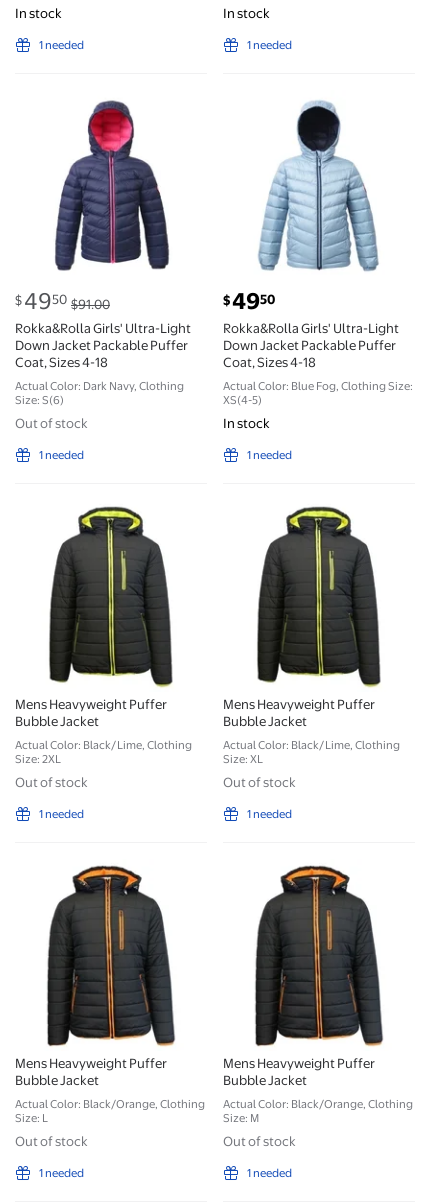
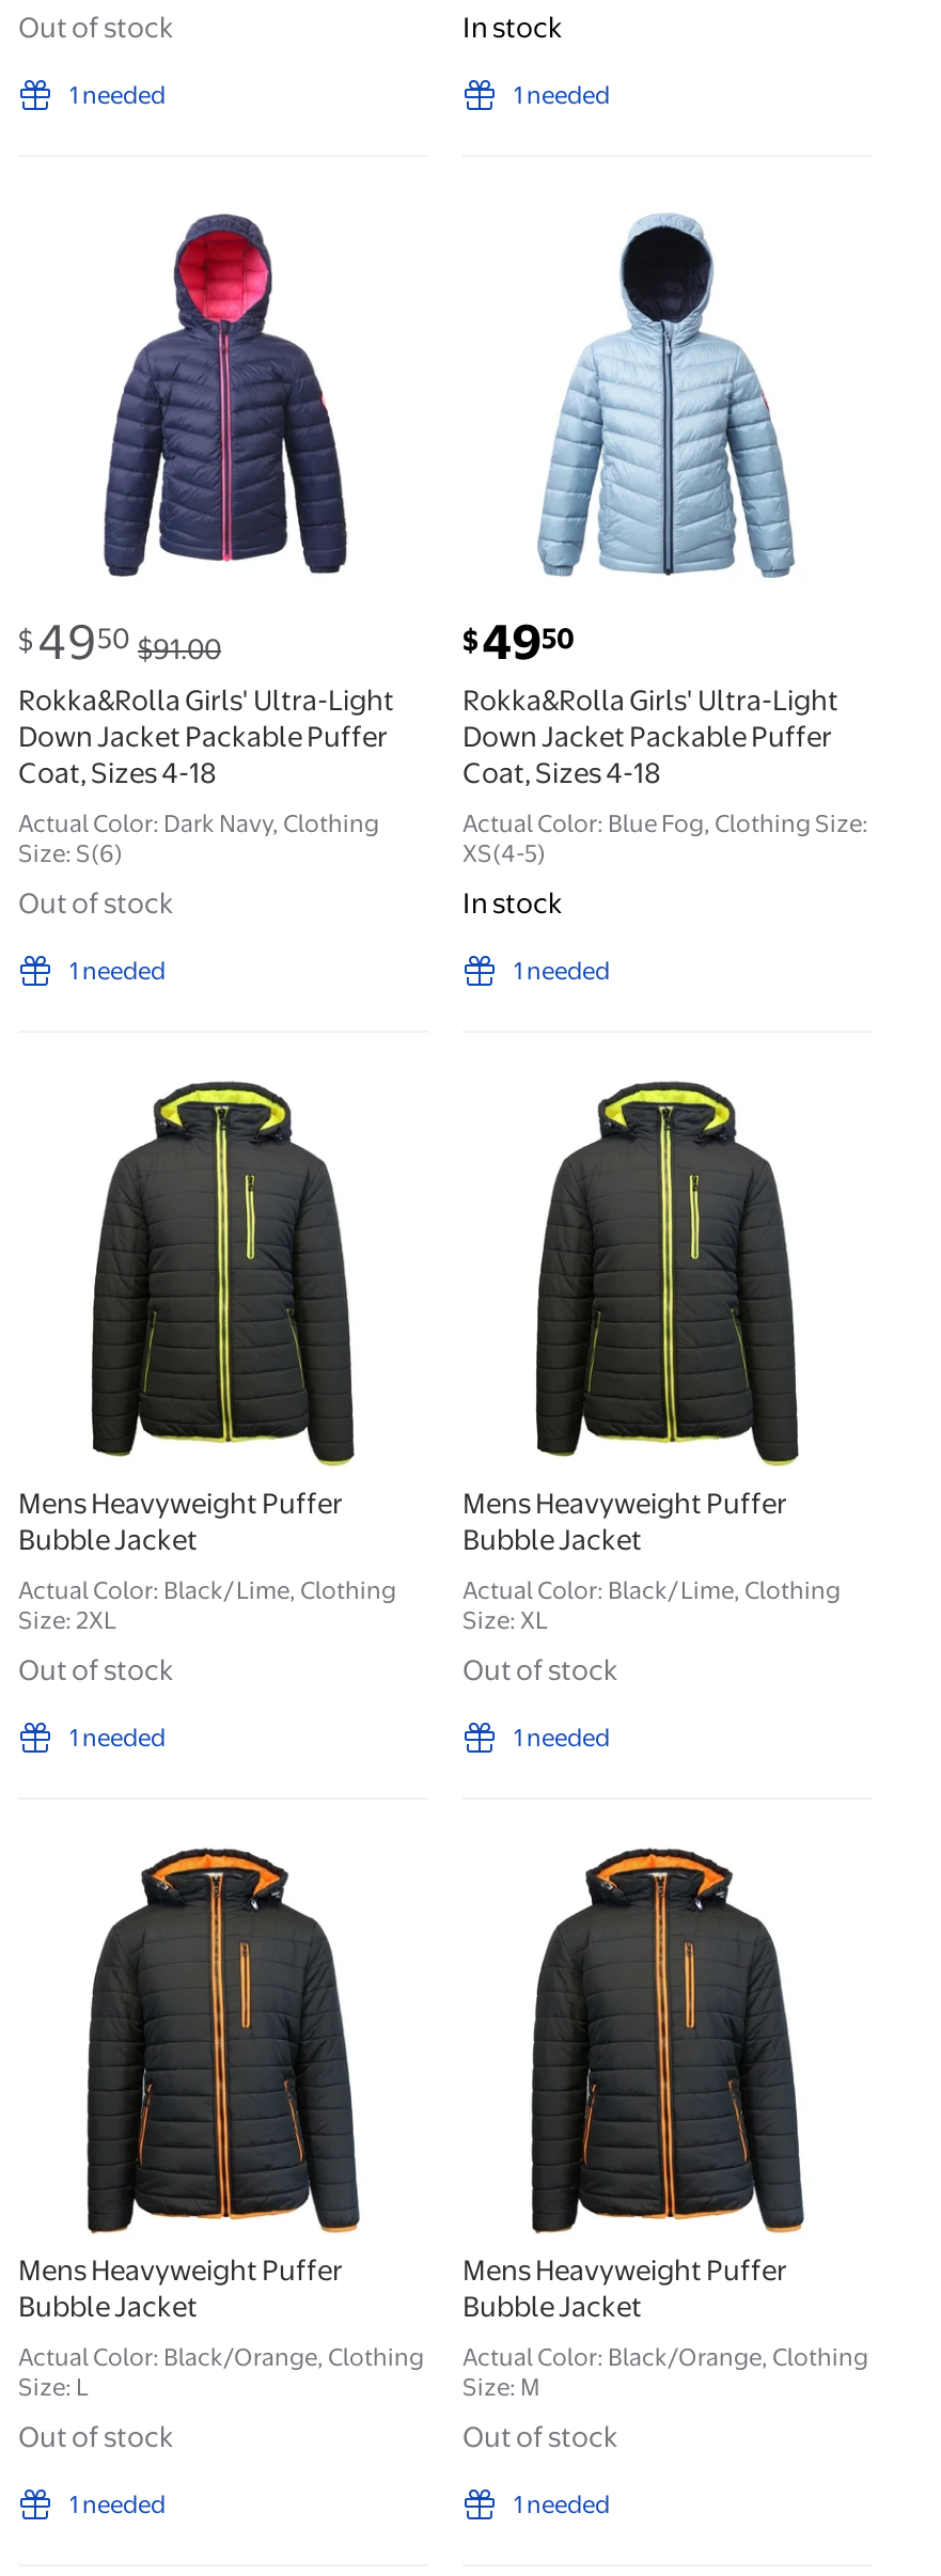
[15,5,62,21] In stock -> [18,10,174,44] Out of stock

